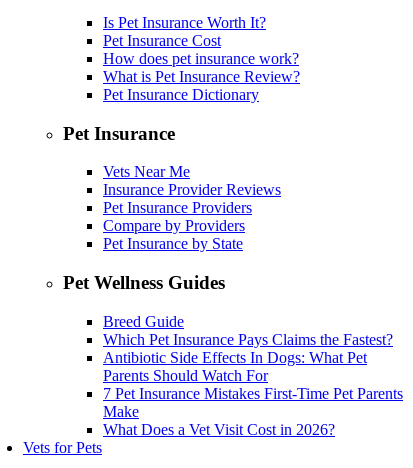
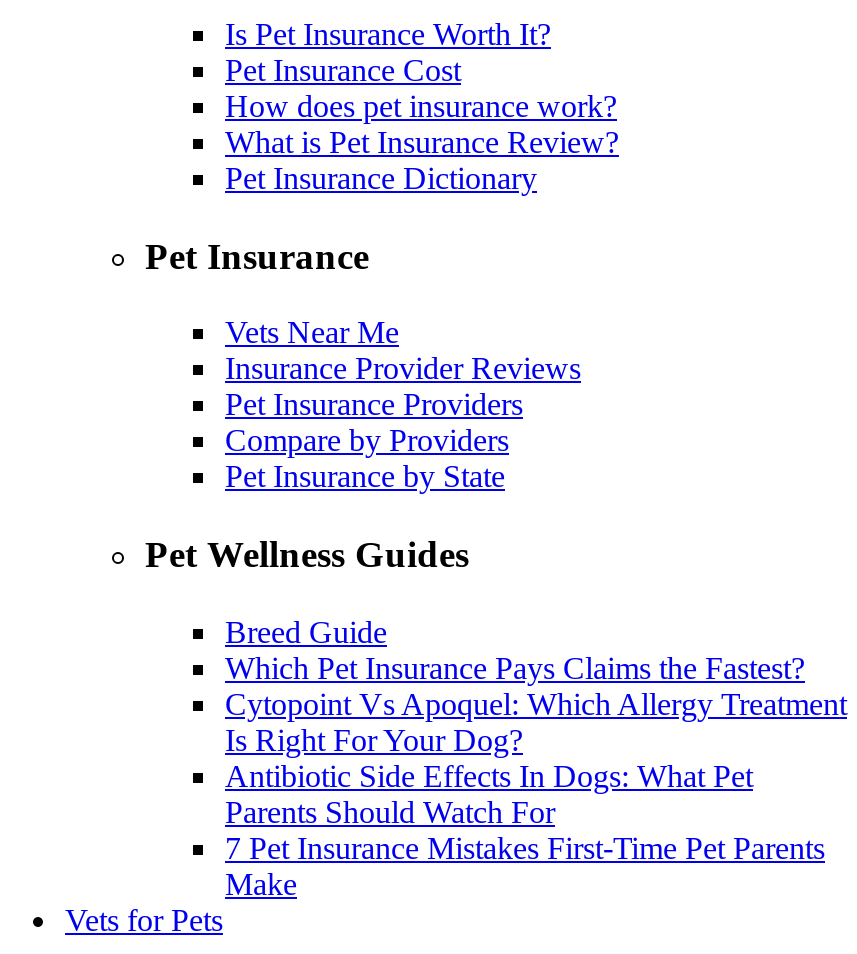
none -> [225,687,847,757] Cytopoint Vs Apoquel: Which Allergy Treatment | Is Right For Your Dog?
moved [103,349,403,420] -> [225,759,825,901]: Antibiotic Side Effects In Dogs: What Pet | Parents Should Watch For | 7 Pet Insurance Mistakes First-Time Pet Parents | Make
[103,421,335,438] What Does a Vet Visit Cost in 2026? -> none

